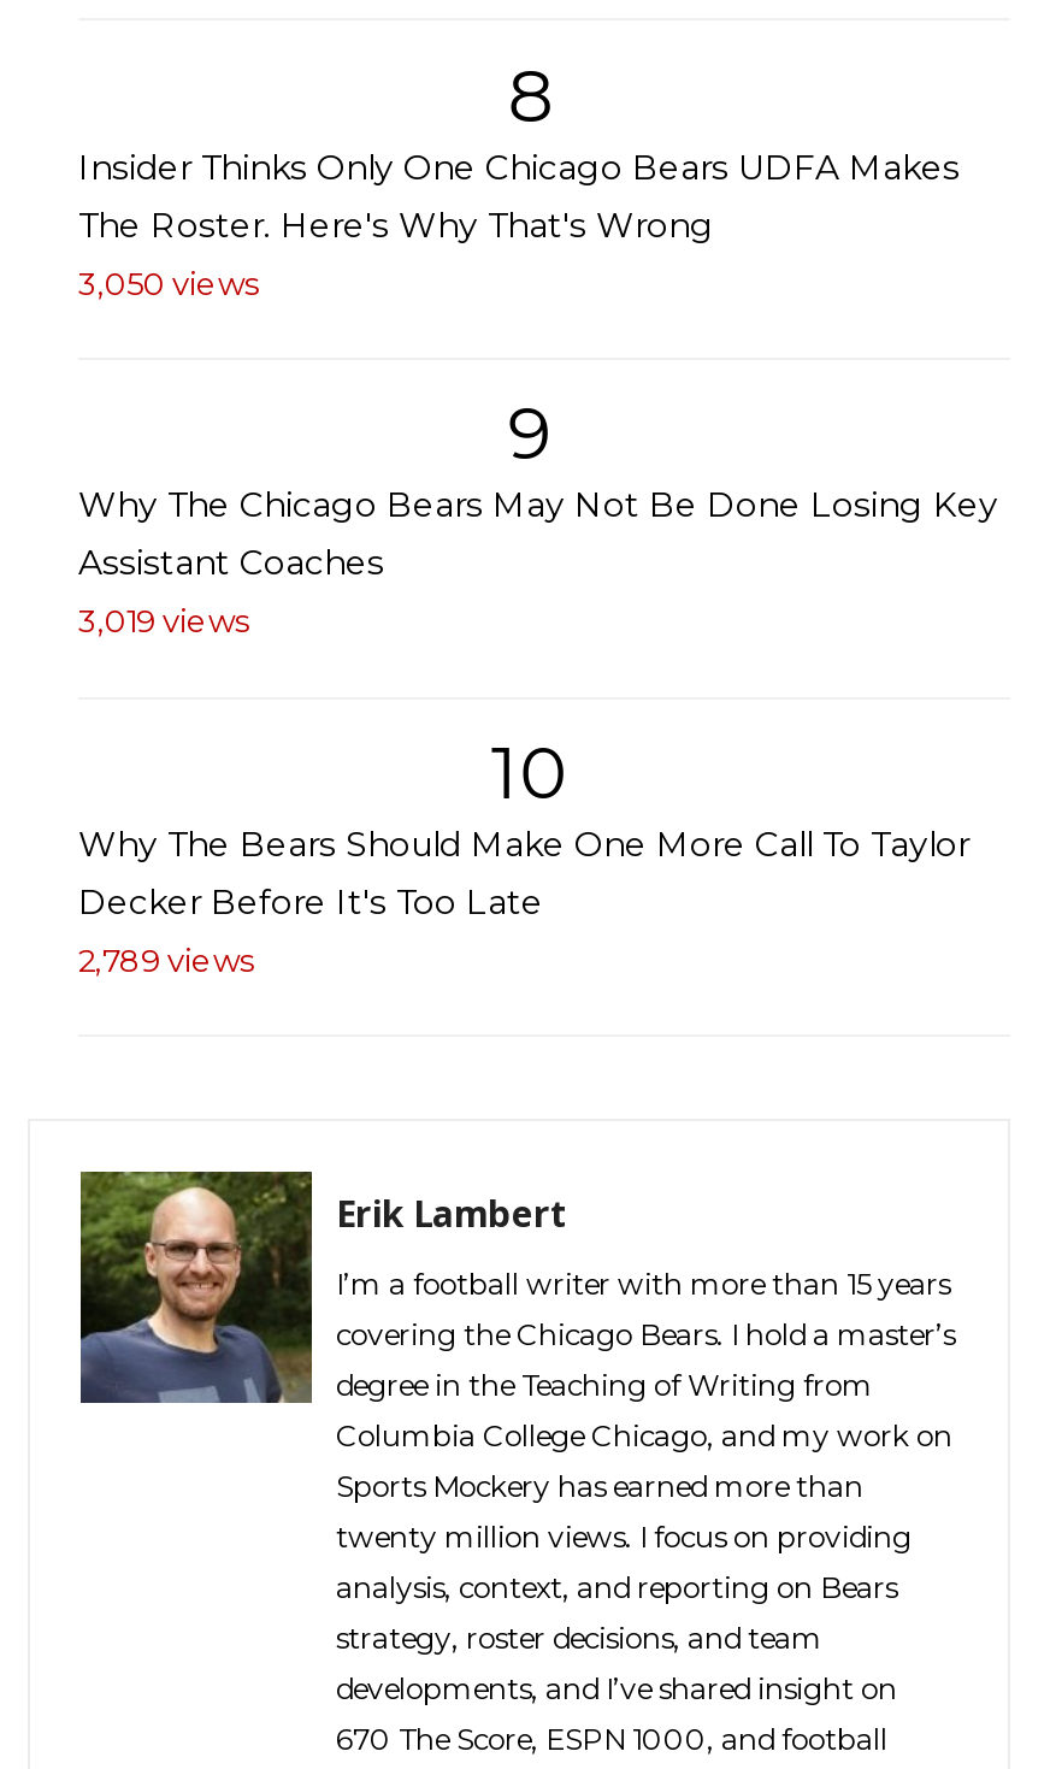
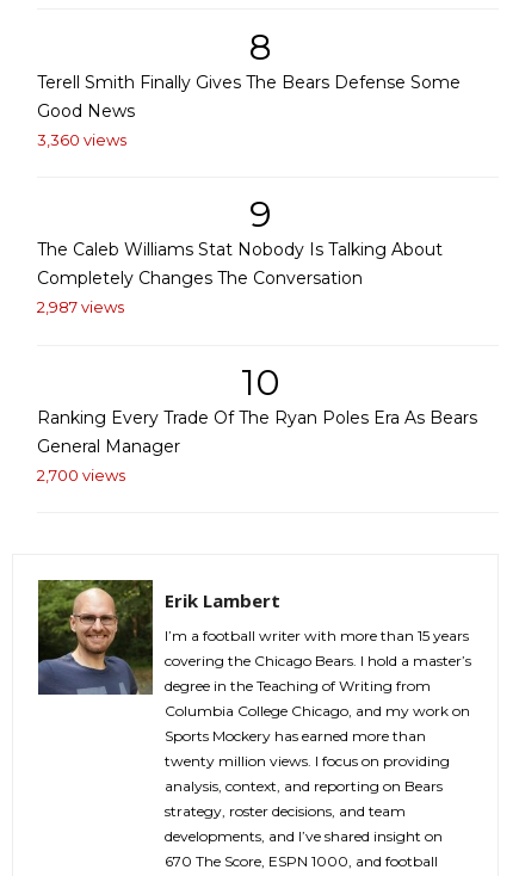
[78,145,960,302] Insider Thinks Only One Chicago Bears UDFA Makes | The Roster. Here's Why That's Wrong | 3,050 views -> [37,71,461,149] Terell Smith Finally Gives The Bears Defense Some | Good News | 3,360 views
[78,484,998,640] Why The Chicago Bears May Not Be Done Losing Key | Assistant Coaches | 3,019 views -> [37,239,443,317] The Caleb Williams Stat Nobody Is Talking About | Completely Changes The Conversation | 2,987 views
[78,823,969,979] Why The Bears Should Make One More Call To Taylor | Decker Before It's Too Late | 2,789 views -> [37,407,477,485] Ranking Every Trade Of The Ryan Poles Era As Bears | General Manager | 2,700 views

